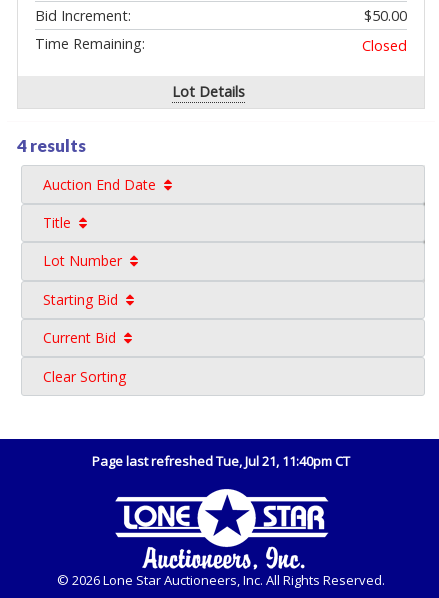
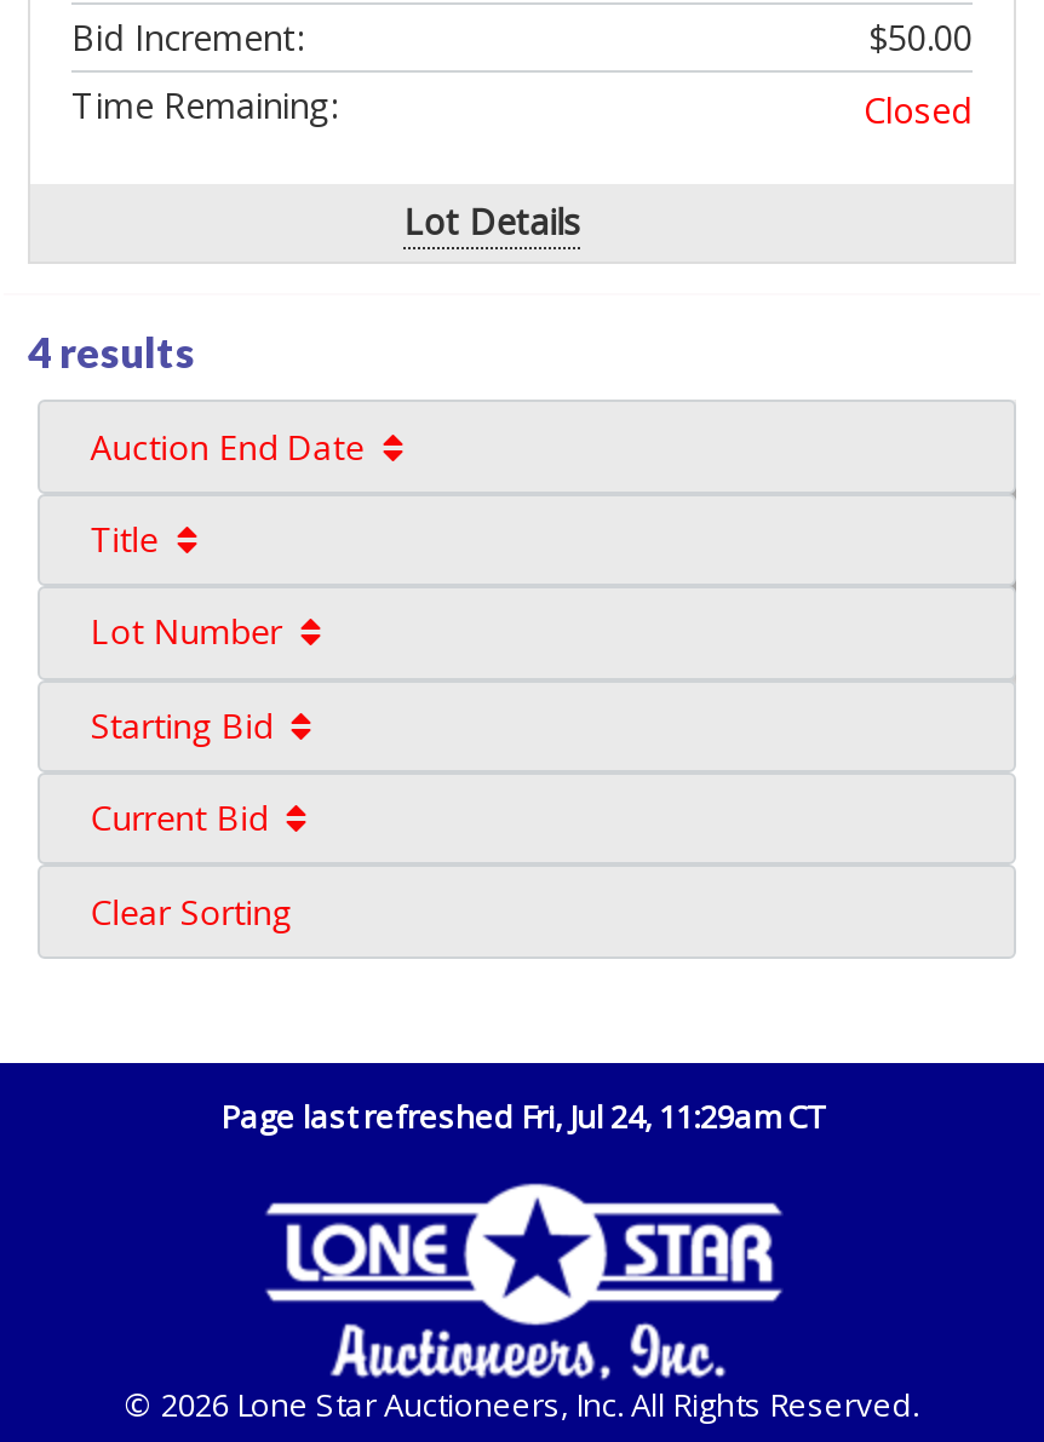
[92,452,350,470] Page last refreshed Tue, Jul 21, 11:40pm CT -> [220,1094,824,1138] Page last refreshed Fri, Jul 24, 11:29am CT

